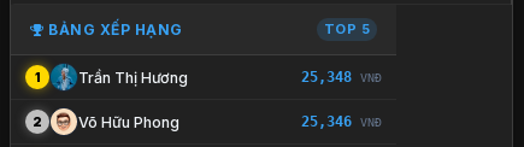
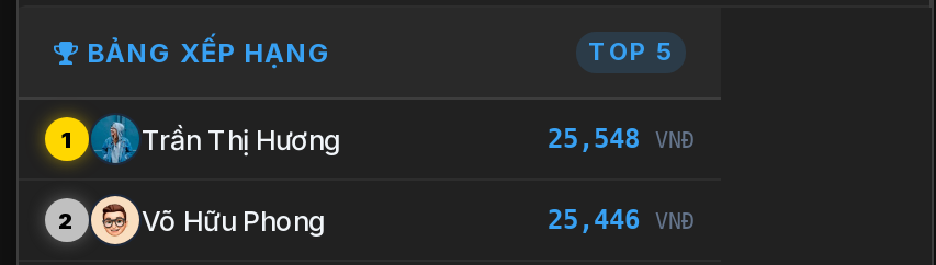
[301,68,382,85] 25,348 VNĐ -> [548,123,695,153] 25,548 VNĐ
[301,113,382,130] 25,346 VNĐ -> [548,204,695,234] 25,446 VNĐ

